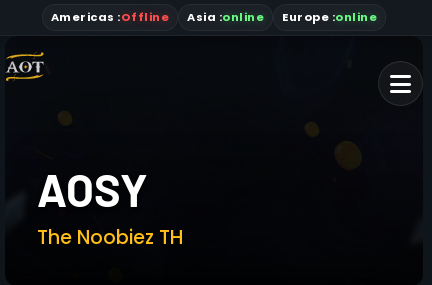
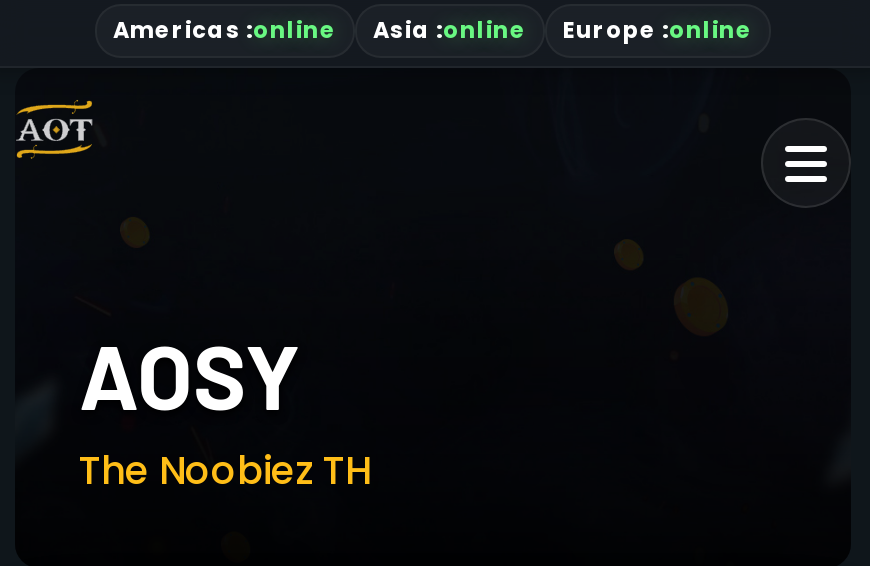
[51,9,169,25] Americas: Offline -> [113,14,337,46] Americas: online

